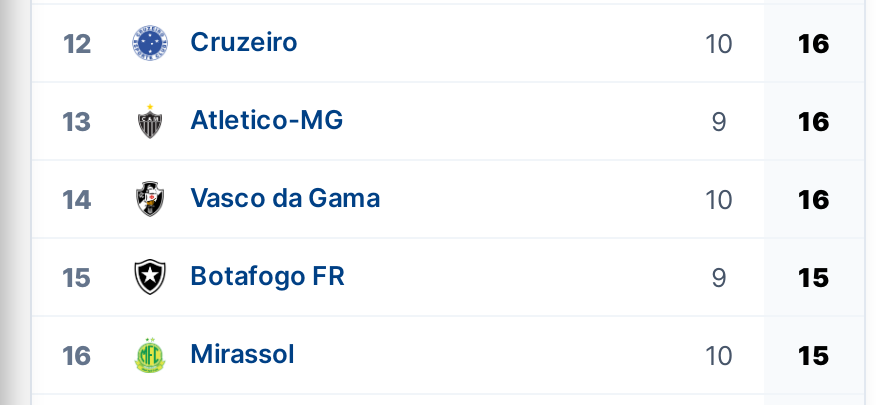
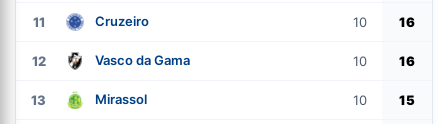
[63,27,91,59] 12 -> [32,14,44,30] 11
[62,103,830,215] 13 | Atletico-MG | 9 | 16 | 14 -> [31,53,45,69] 12
[62,259,830,371] 15 | Botafogo FR | 9 | 15 | 16 -> [31,92,46,108] 13

